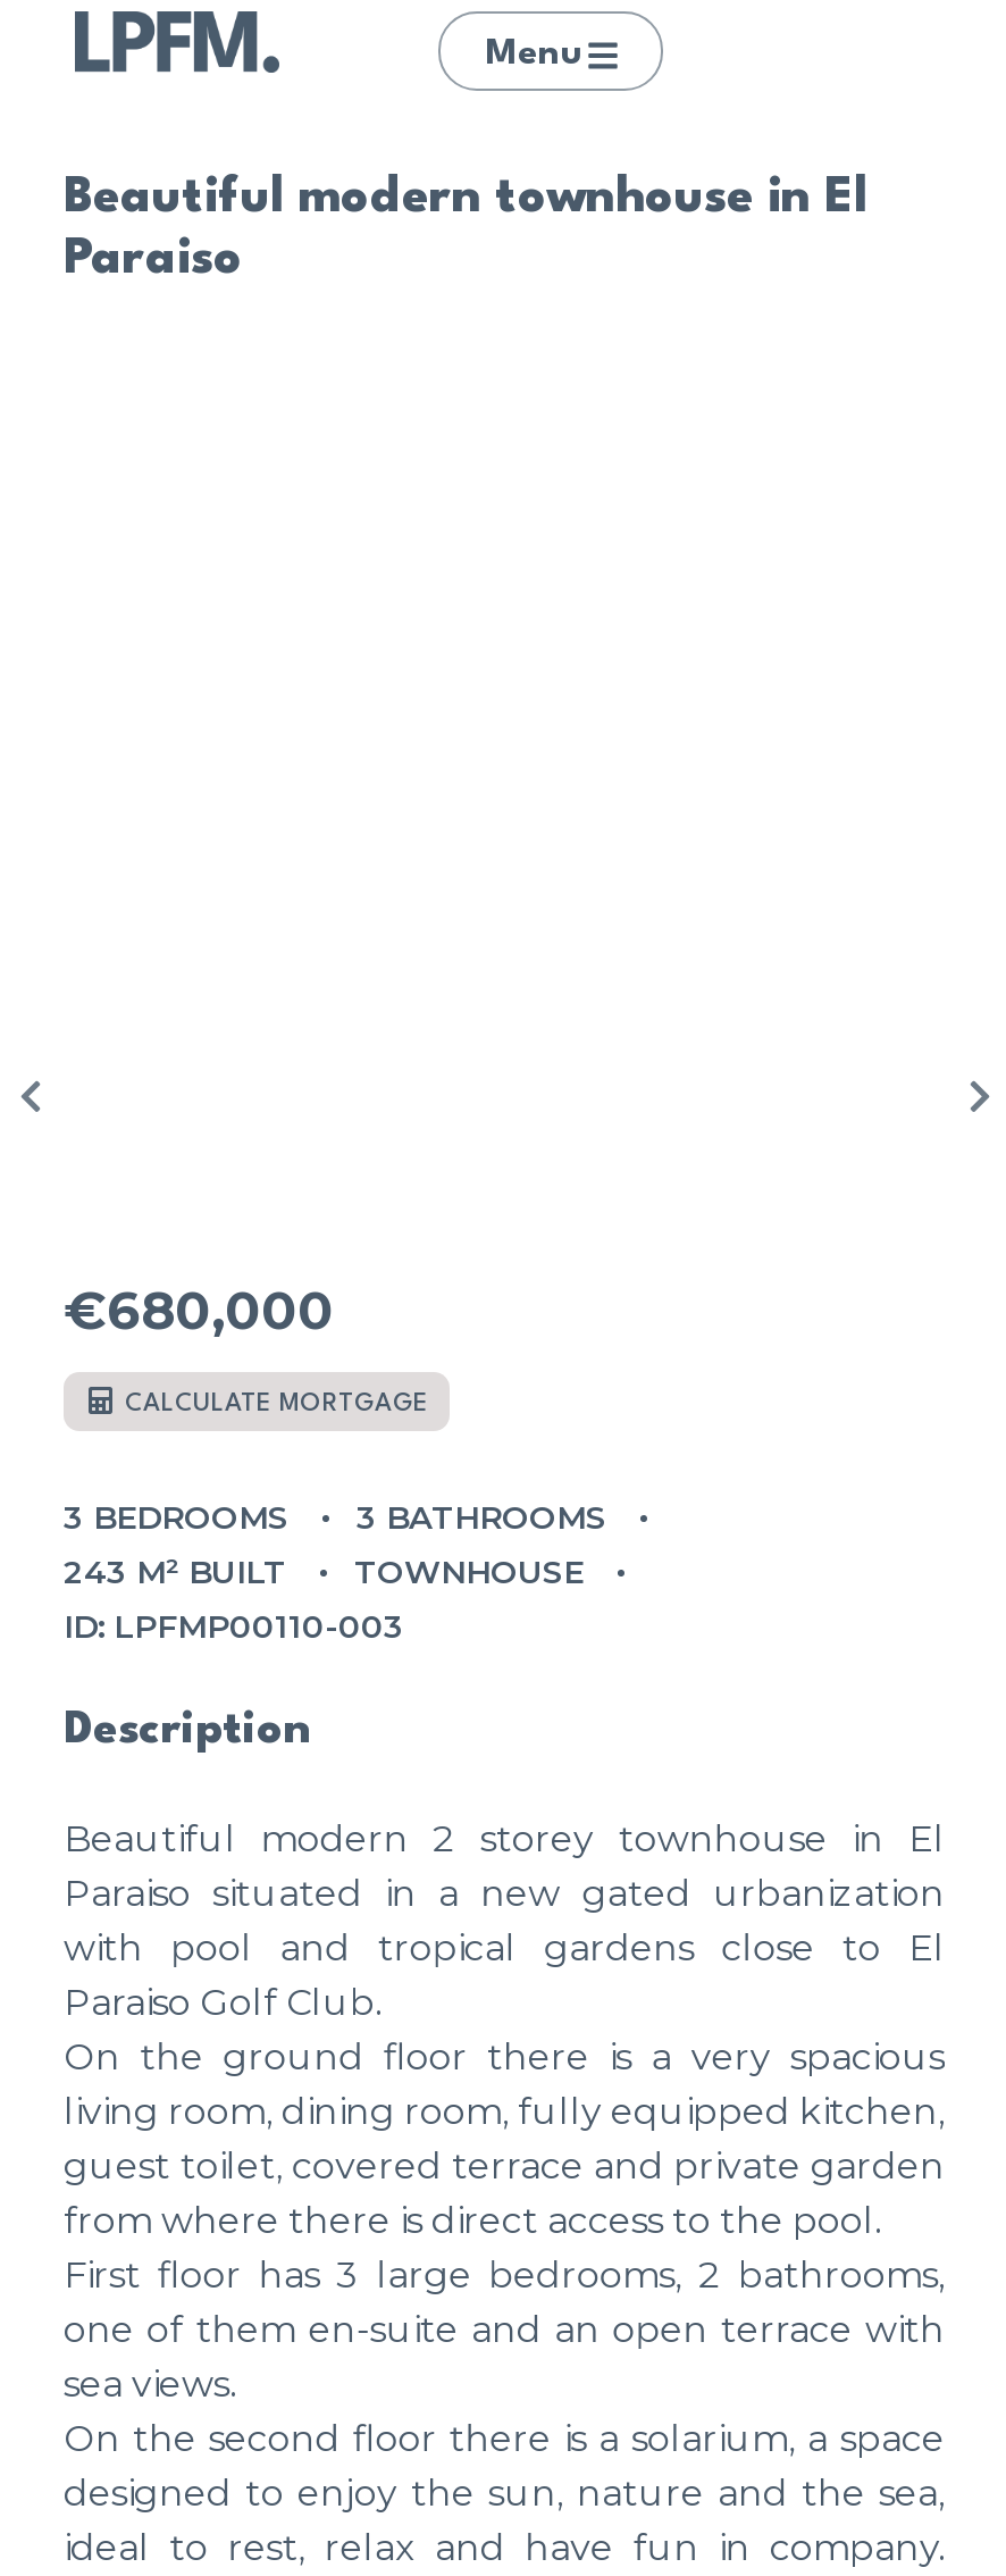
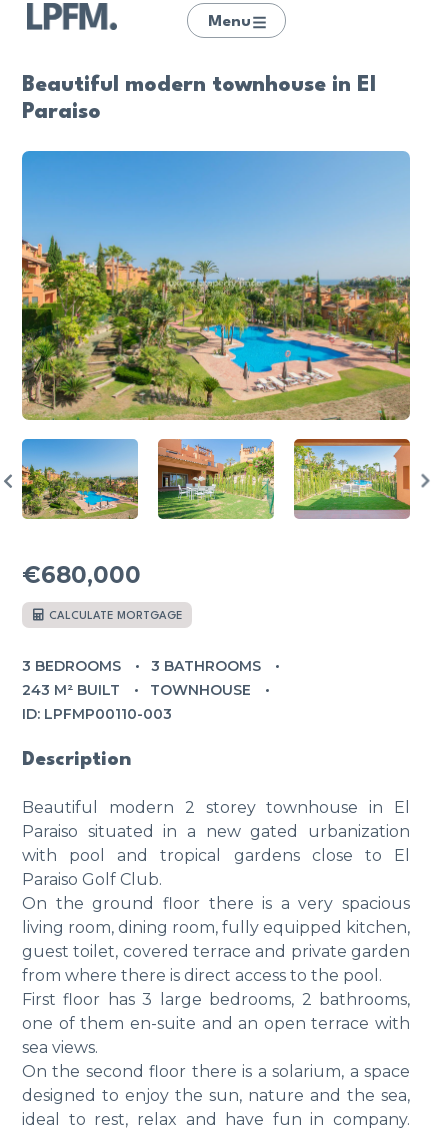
none -> [21,150,411,421] [image]
none -> [21,438,139,520] [image]
none -> [157,438,275,520] [image]
none -> [293,438,411,520] [image]

